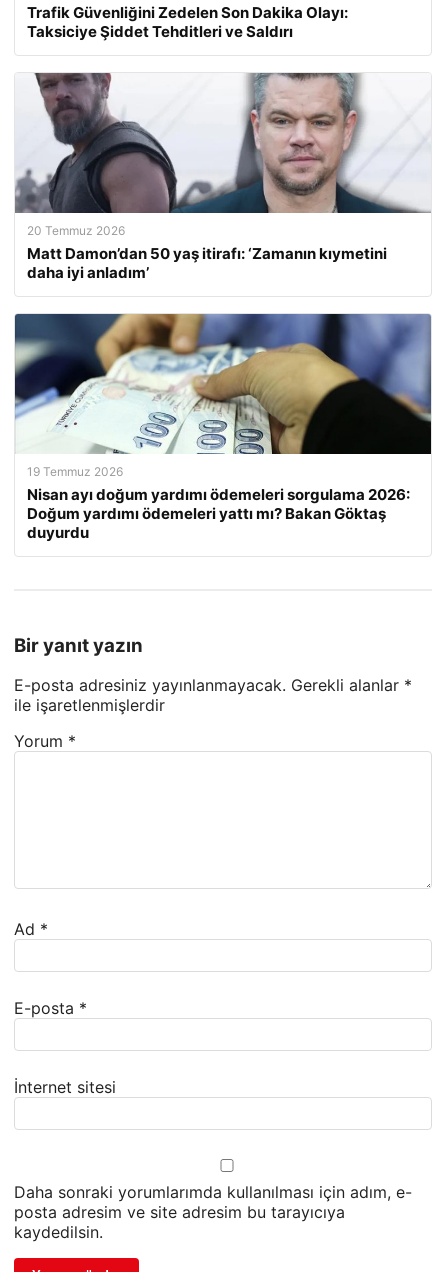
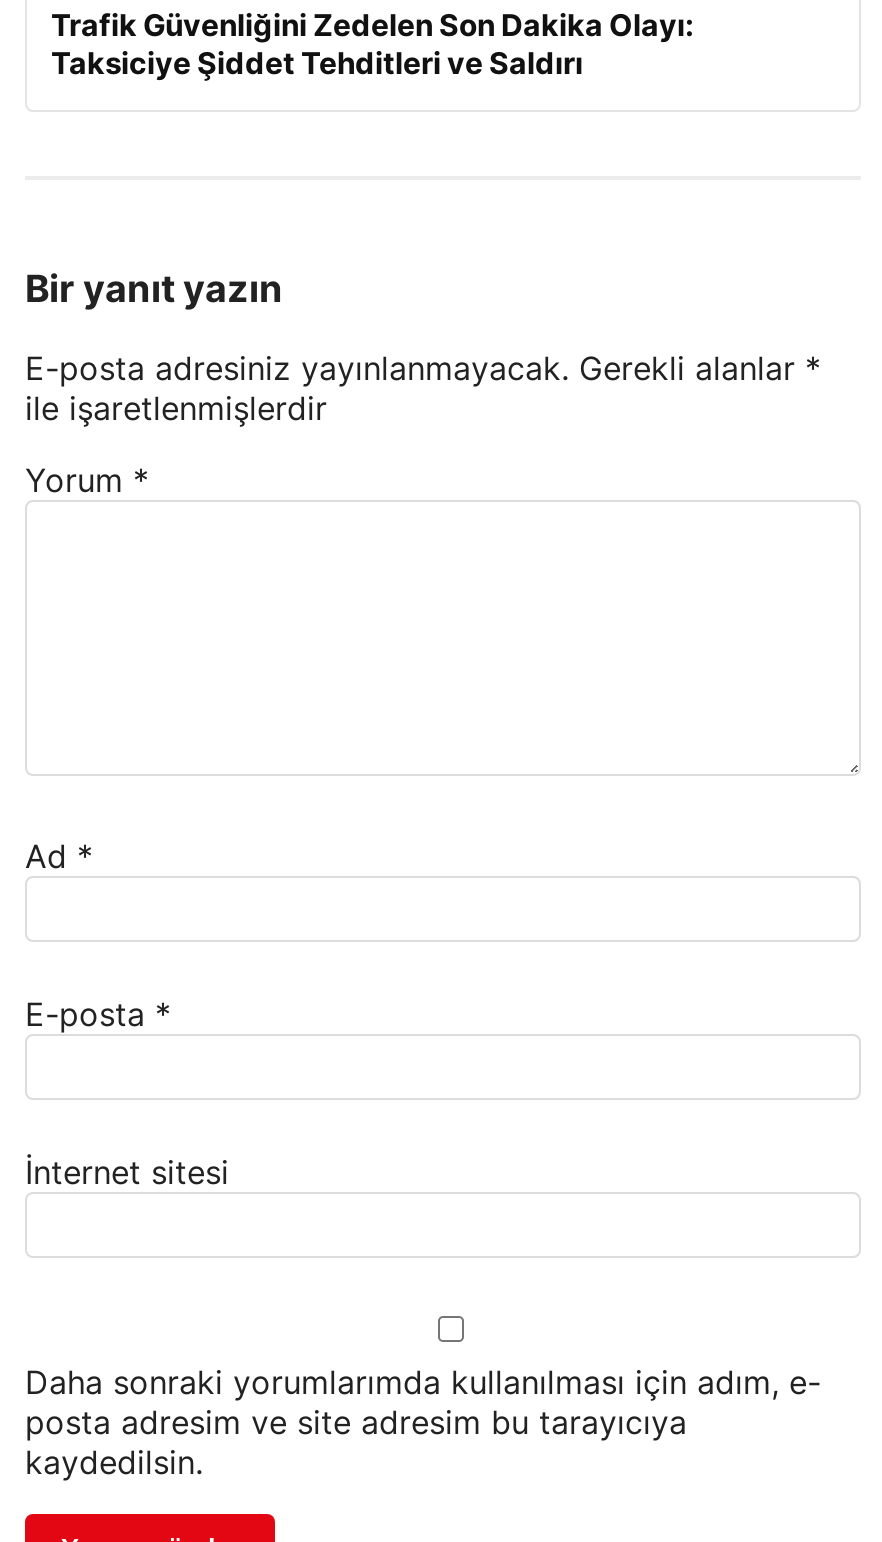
[14,72,431,282] [image] | 20 Temmuz 2026 | Matt Damon’dan 50 yaş itirafı: ‘Zamanın kıymetini | daha iyi anladım’ -> none
[14,313,432,542] [image] | 19 Temmuz 2026 | Nisan ayı doğum yardımı ödemeleri sorgulama 2026: | Doğum yardımı ödemeleri yattı mı? Bakan Göktaş | duyurdu -> none

